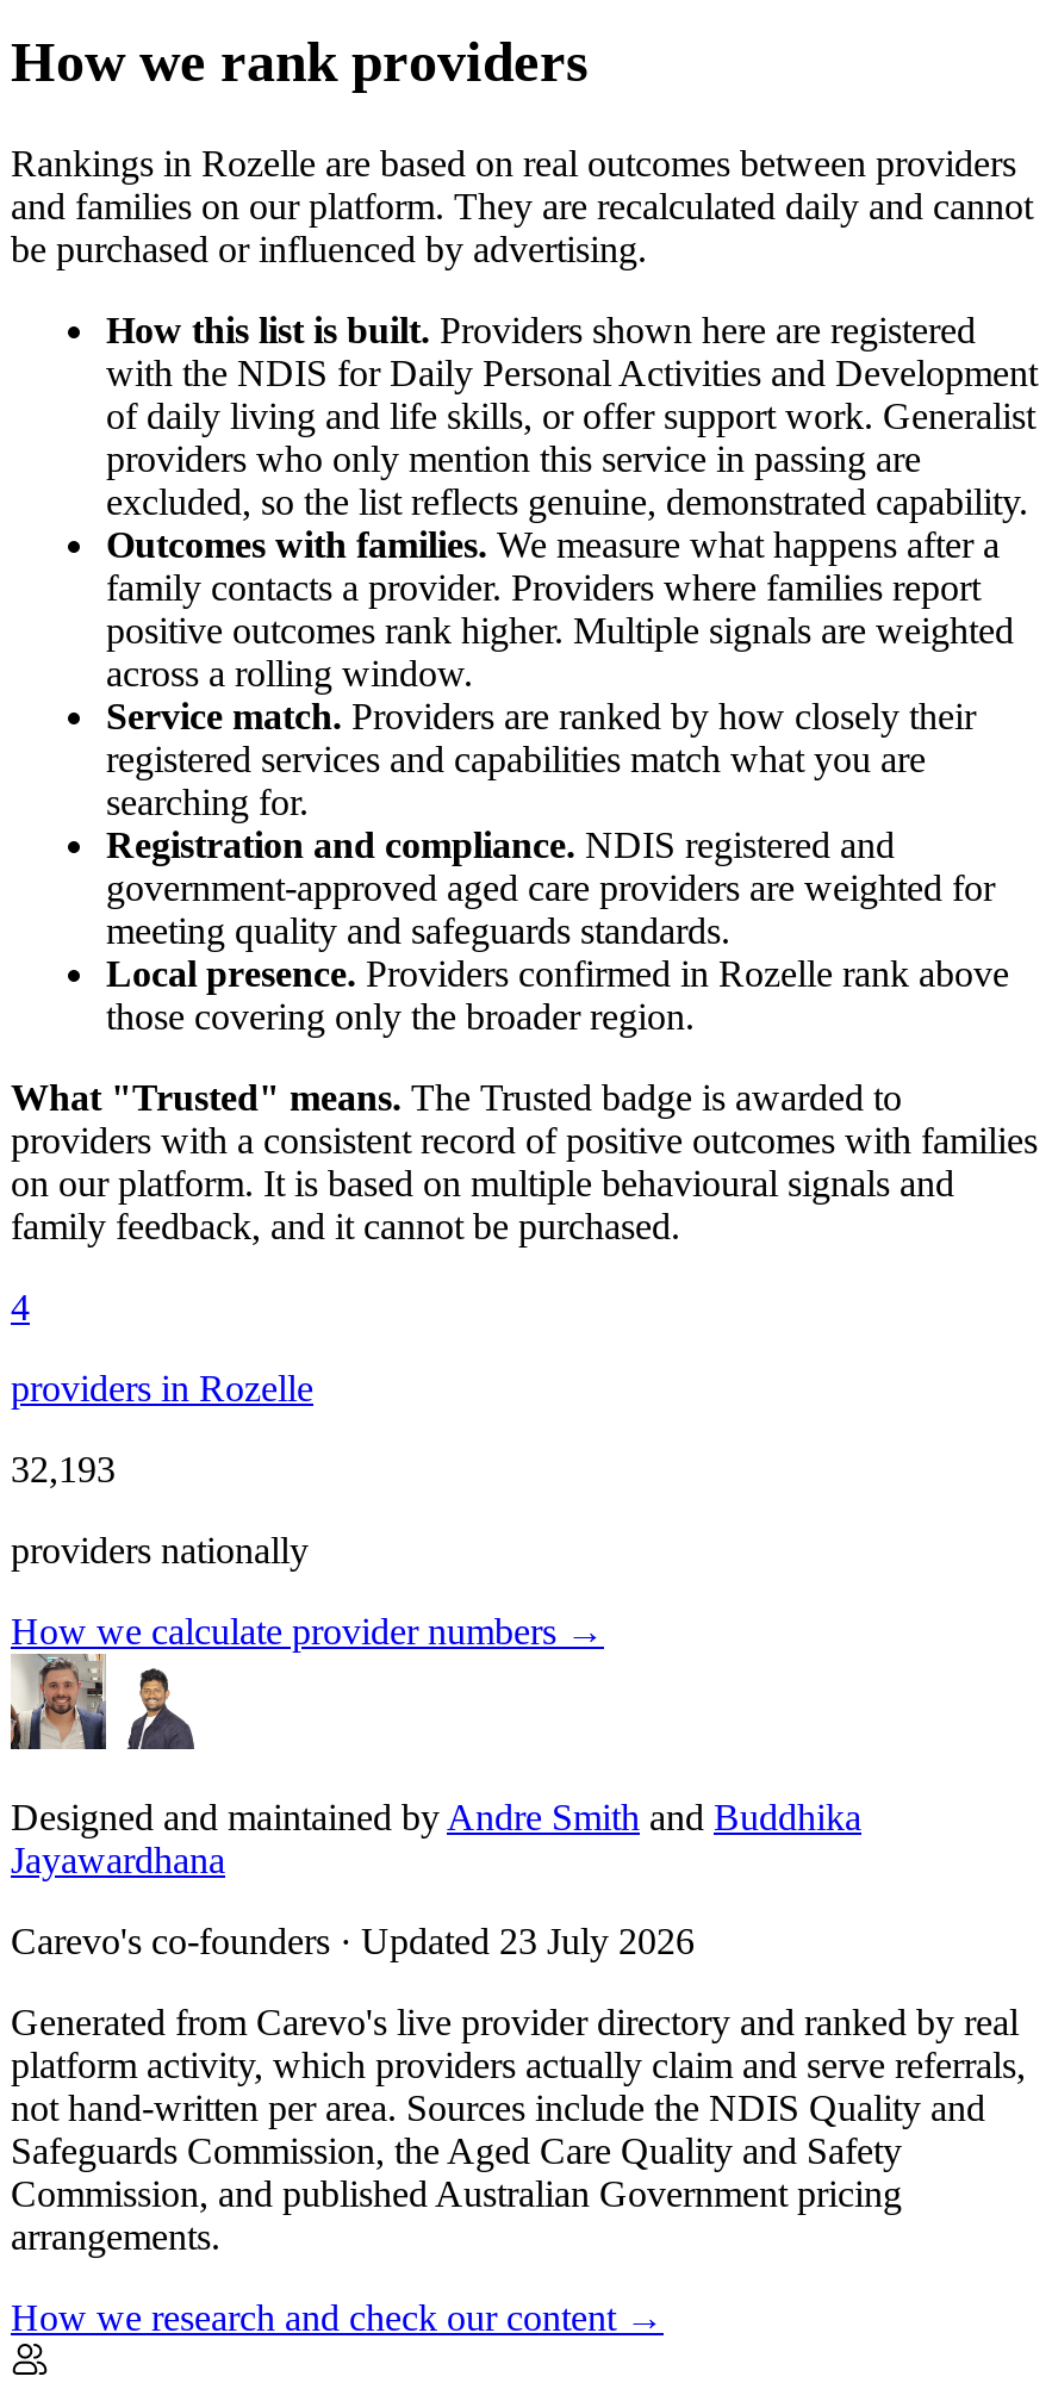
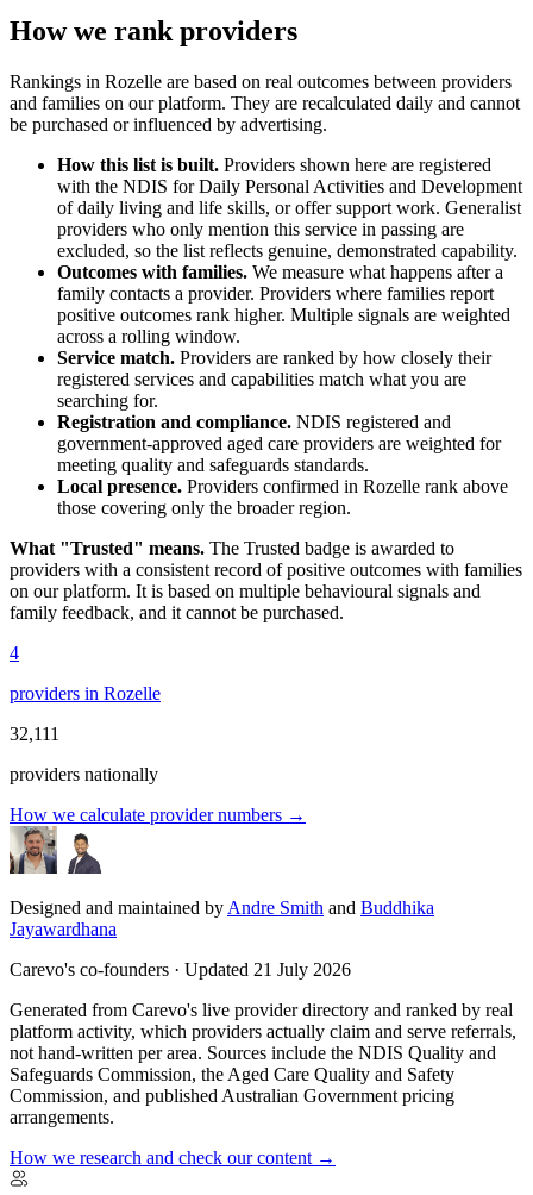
[11,1450,116,1490] 32,193 -> [10,724,59,744] 32,111
[11,1921,695,1962] Carevo's co-founders · Updated 23 July 2026 -> [10,960,351,980] Carevo's co-founders · Updated 21 July 2026

